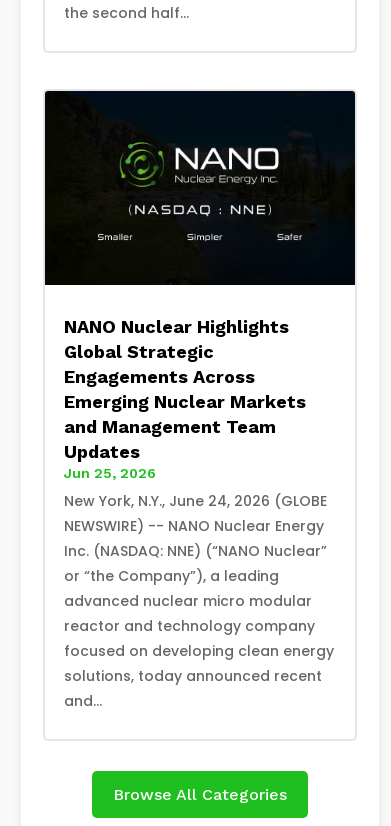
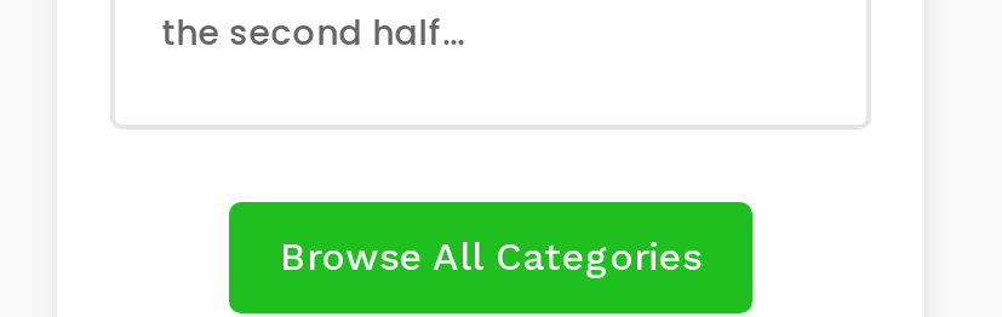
[44,89,356,711] [image] | NANO Nuclear Highlights | Global Strategic | Engagements Across | Emerging Nuclear Markets | and Management Team | Updates | Jun 25, 2026 | New York, N.Y., June 24, 2026 (GLOBE | NEWSWIRE) -- NANO Nuclear Energy | Inc. (NASDAQ: NNE) (“NANO Nuclear” | or “the Company”), a leading | advanced nuclear micro modular | reactor and technology company | focused on developing clean energy | solutions, today announced recent | and... -> none

